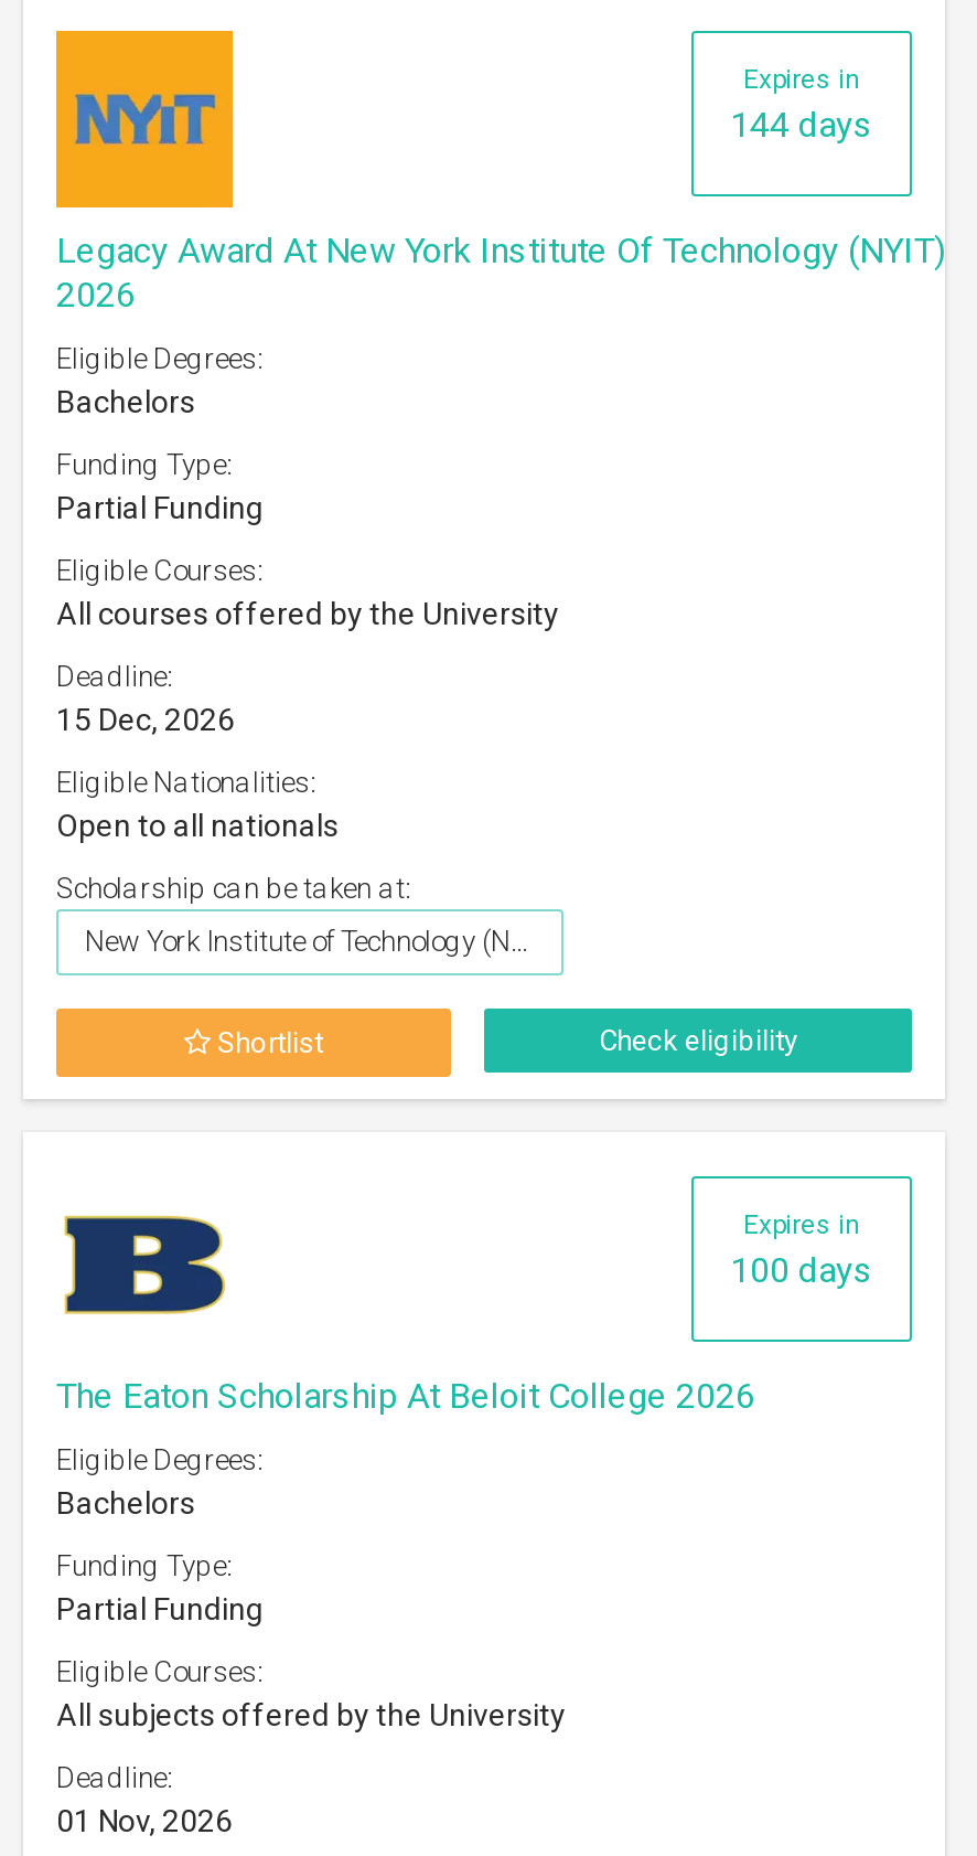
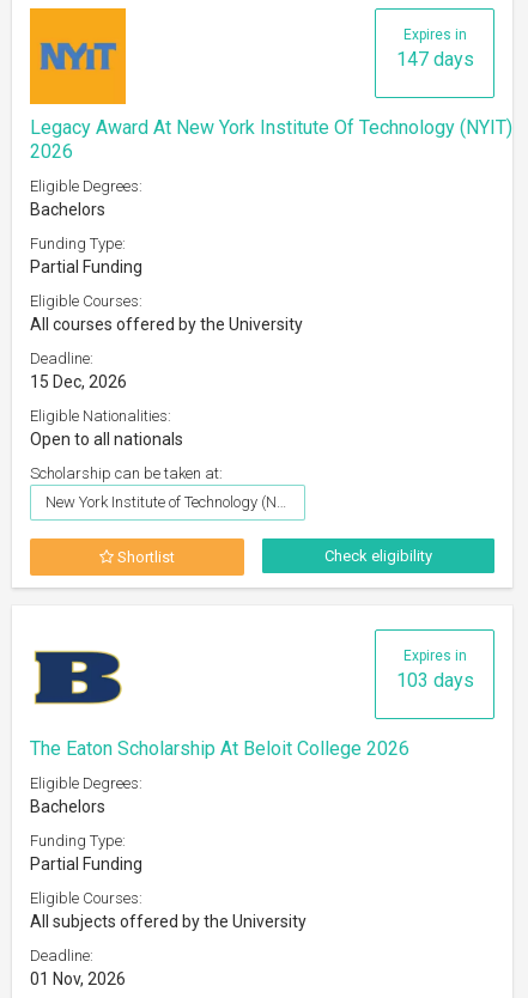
[730,104,873,146] 144 days -> [396,48,474,71] 147 days
[730,1249,873,1291] 100 days -> [396,669,474,692] 103 days

